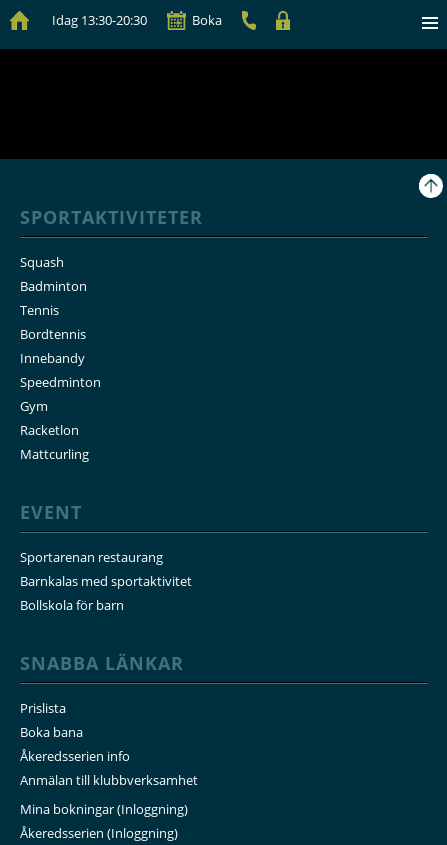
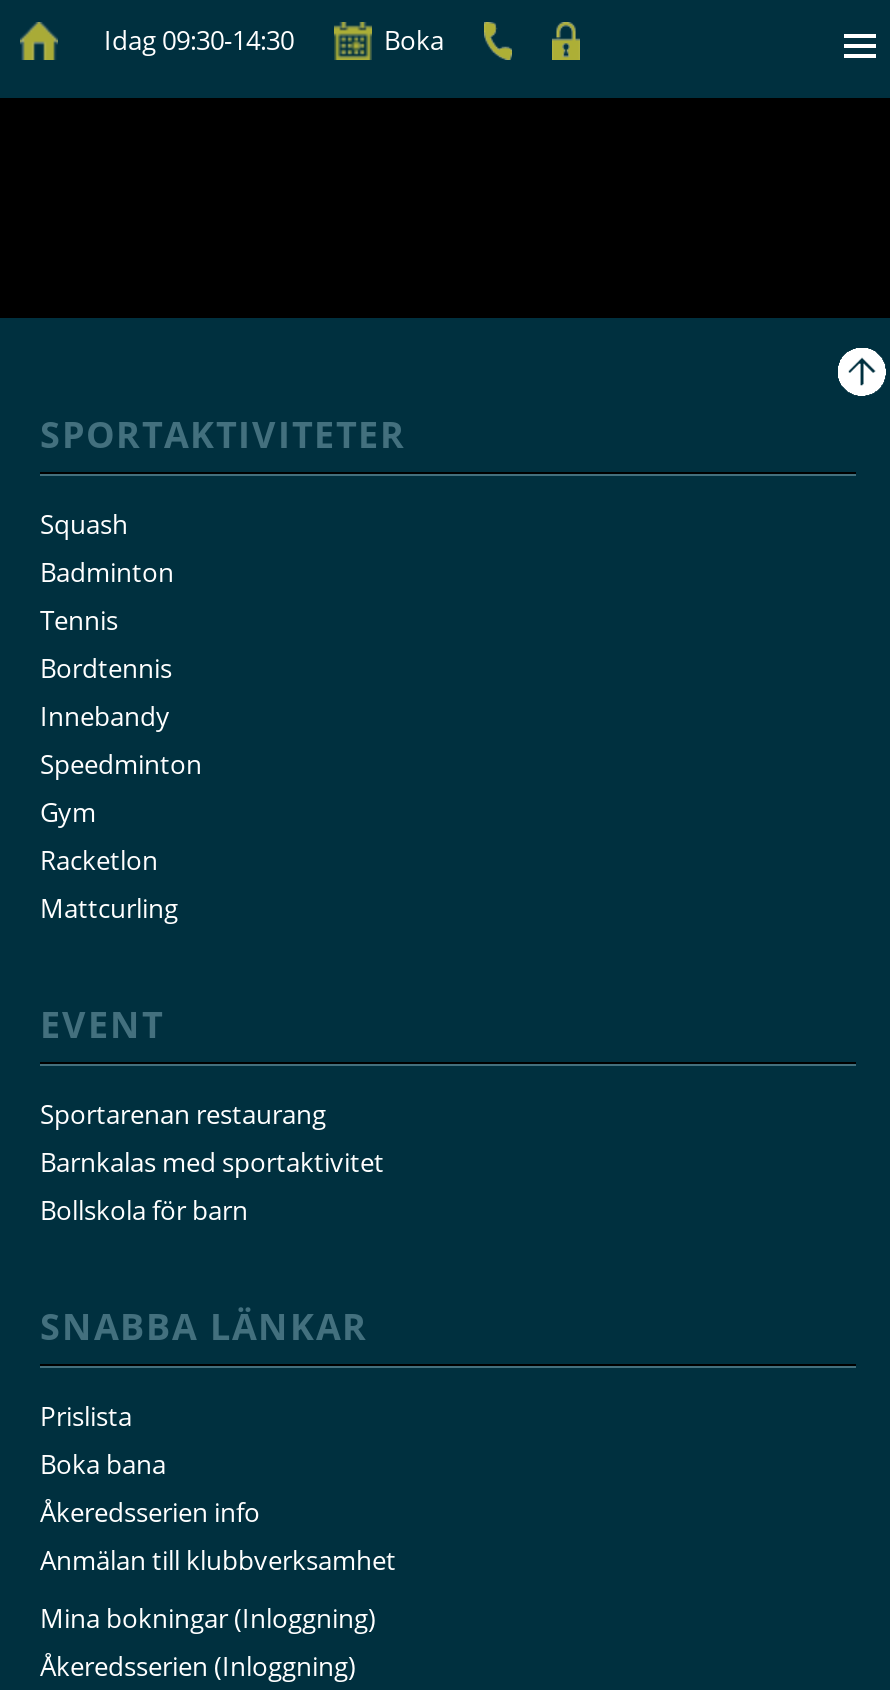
[52,11,147,29] Idag 13:30-20:30 -> [104,22,294,58] Idag 09:30-14:30

